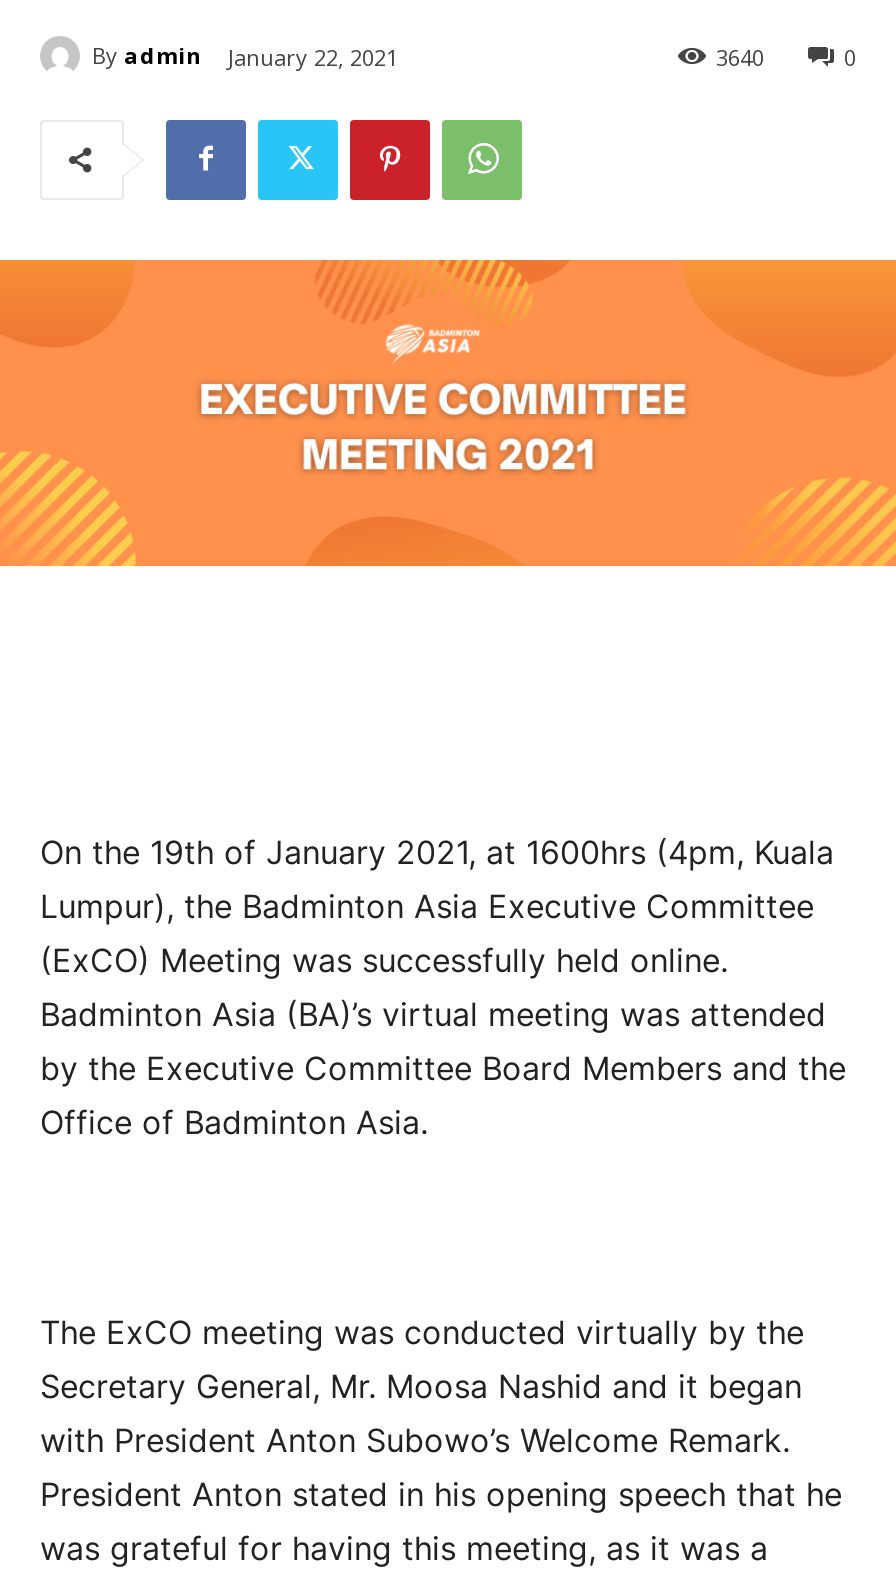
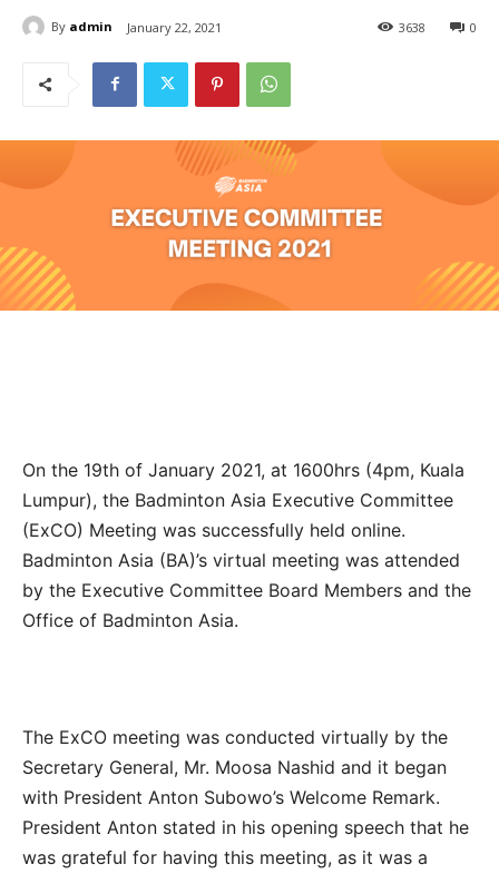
[716,42,764,72] 3640 -> [399,19,425,36] 3638

